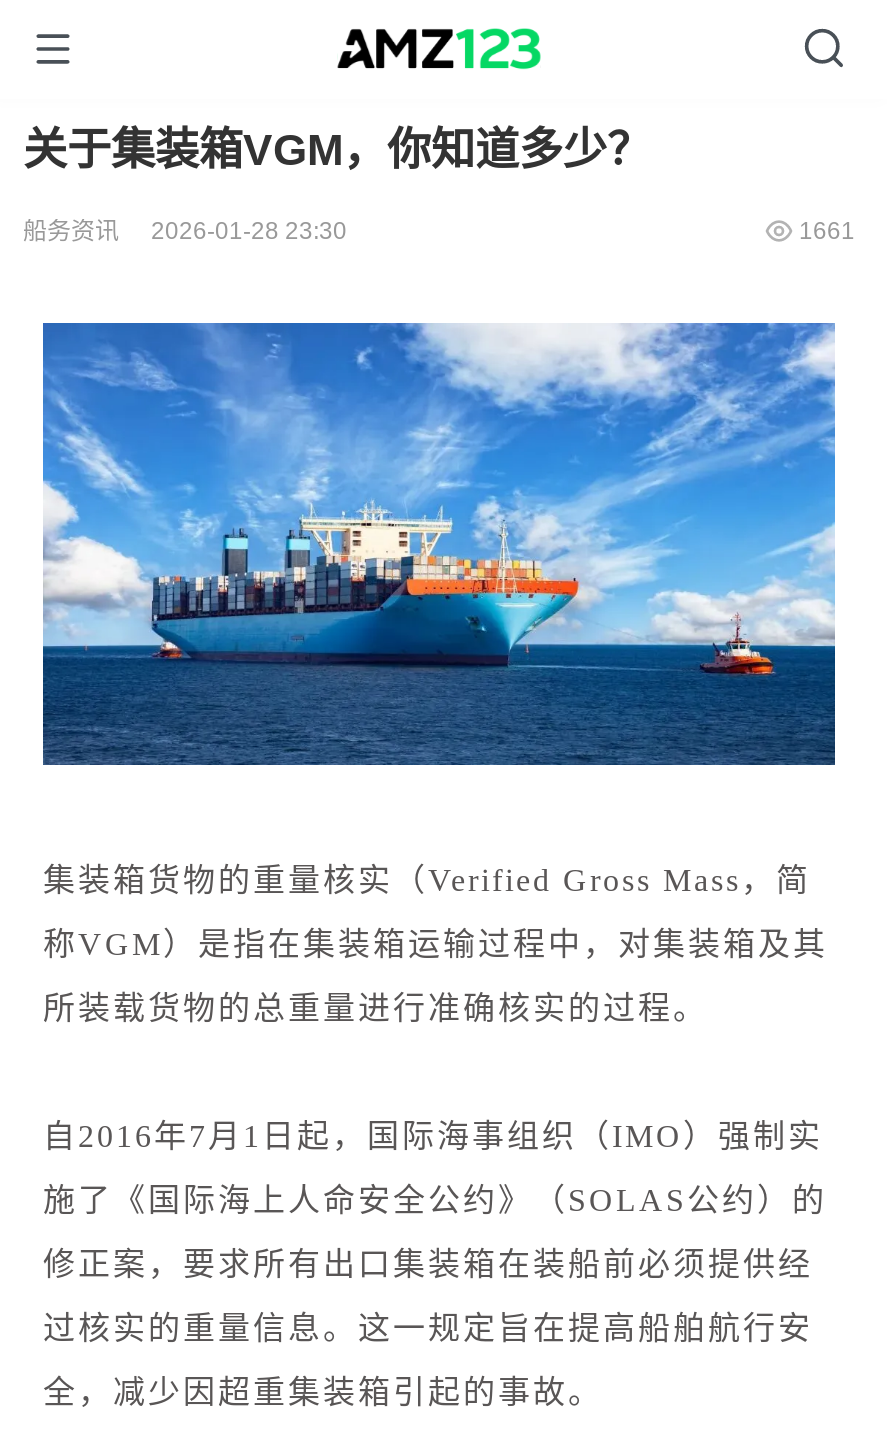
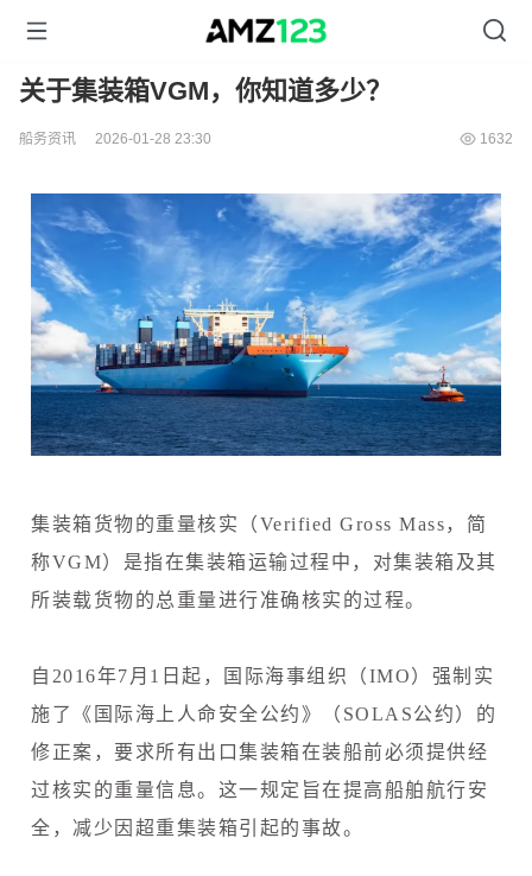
[799,217,855,245] 1661 -> [480,131,513,147] 1632

